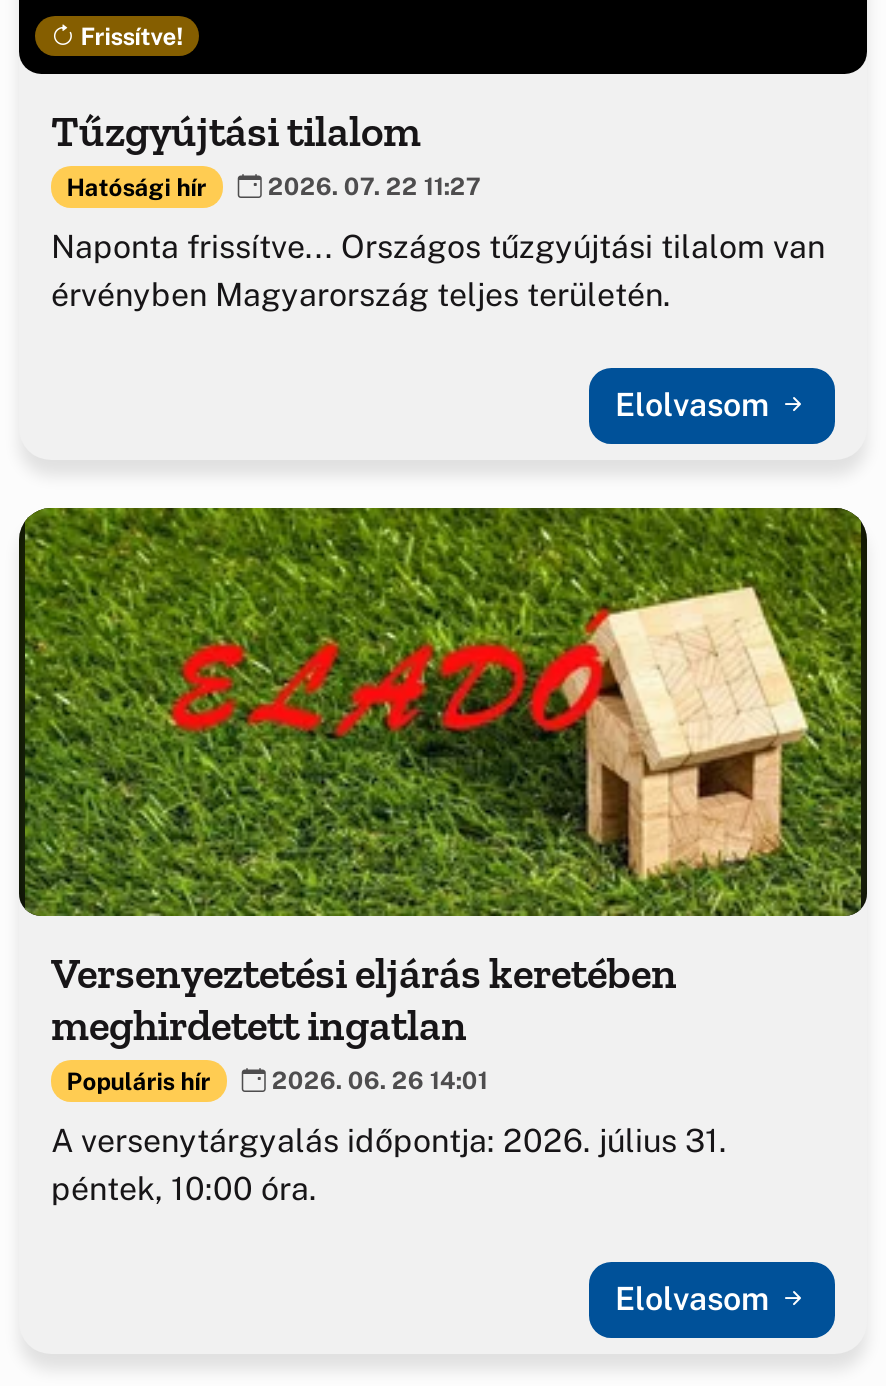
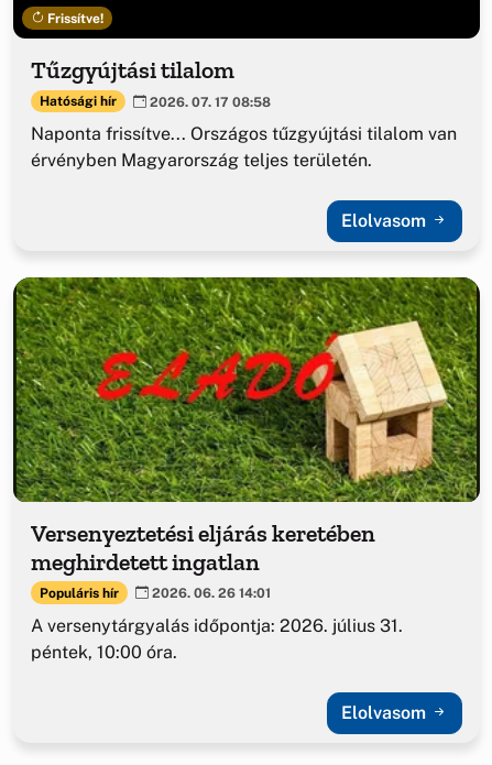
[67,174,482,202] Hatósági hír 2026. 07. 22 11:27 -> [39,93,271,109] Hatósági hír 2026. 07. 17 08:58

